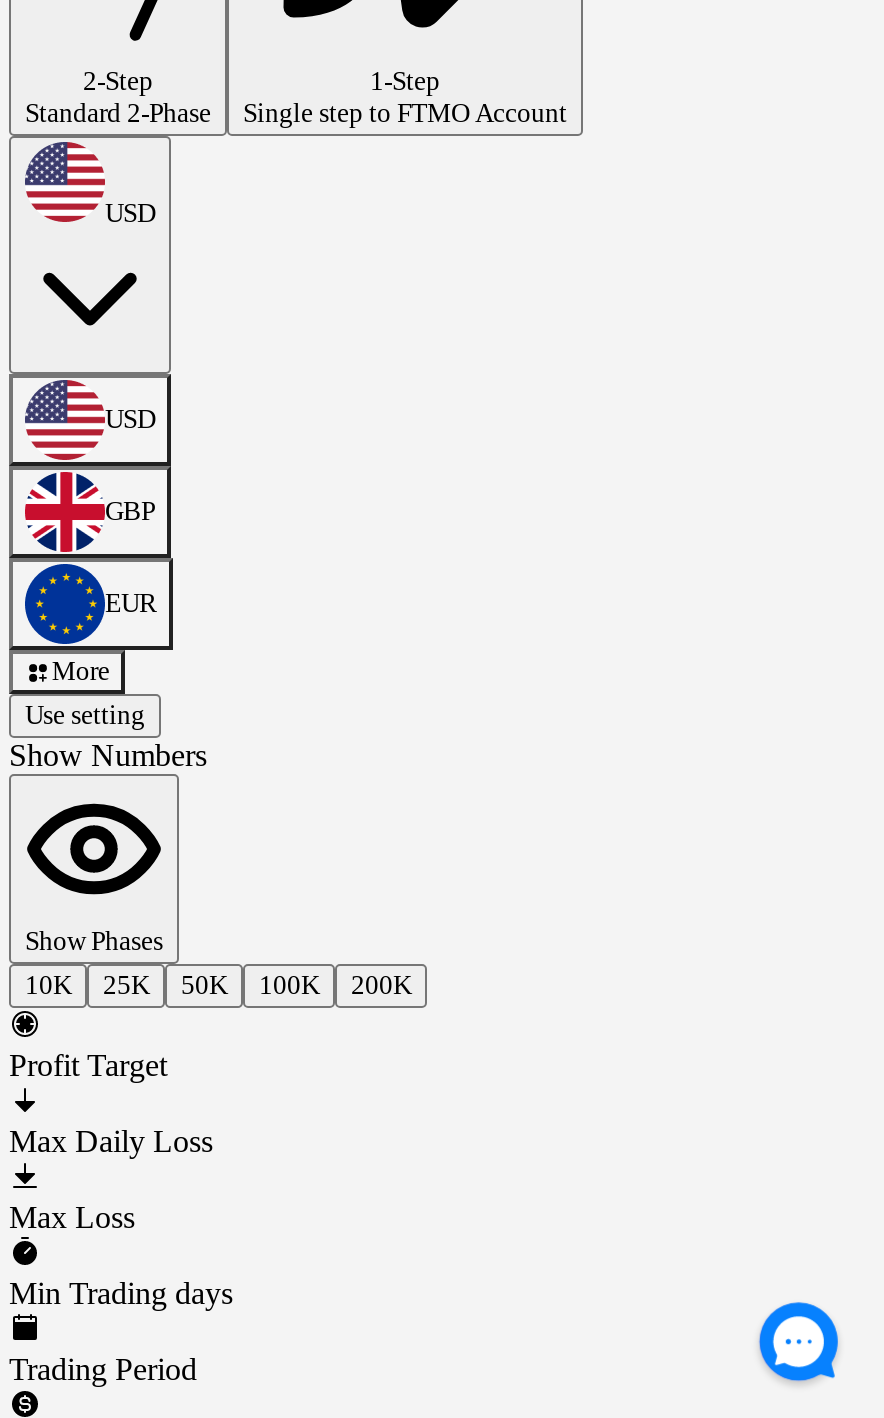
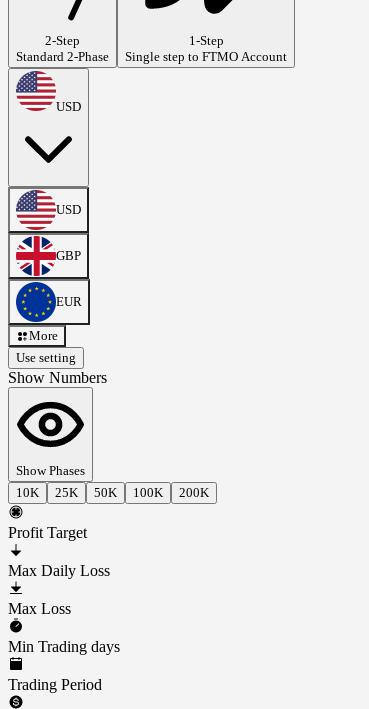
[757,1300,841,1384] [image] -> none

